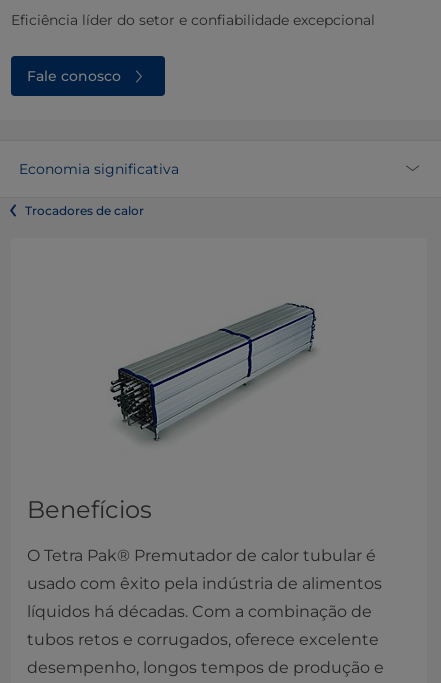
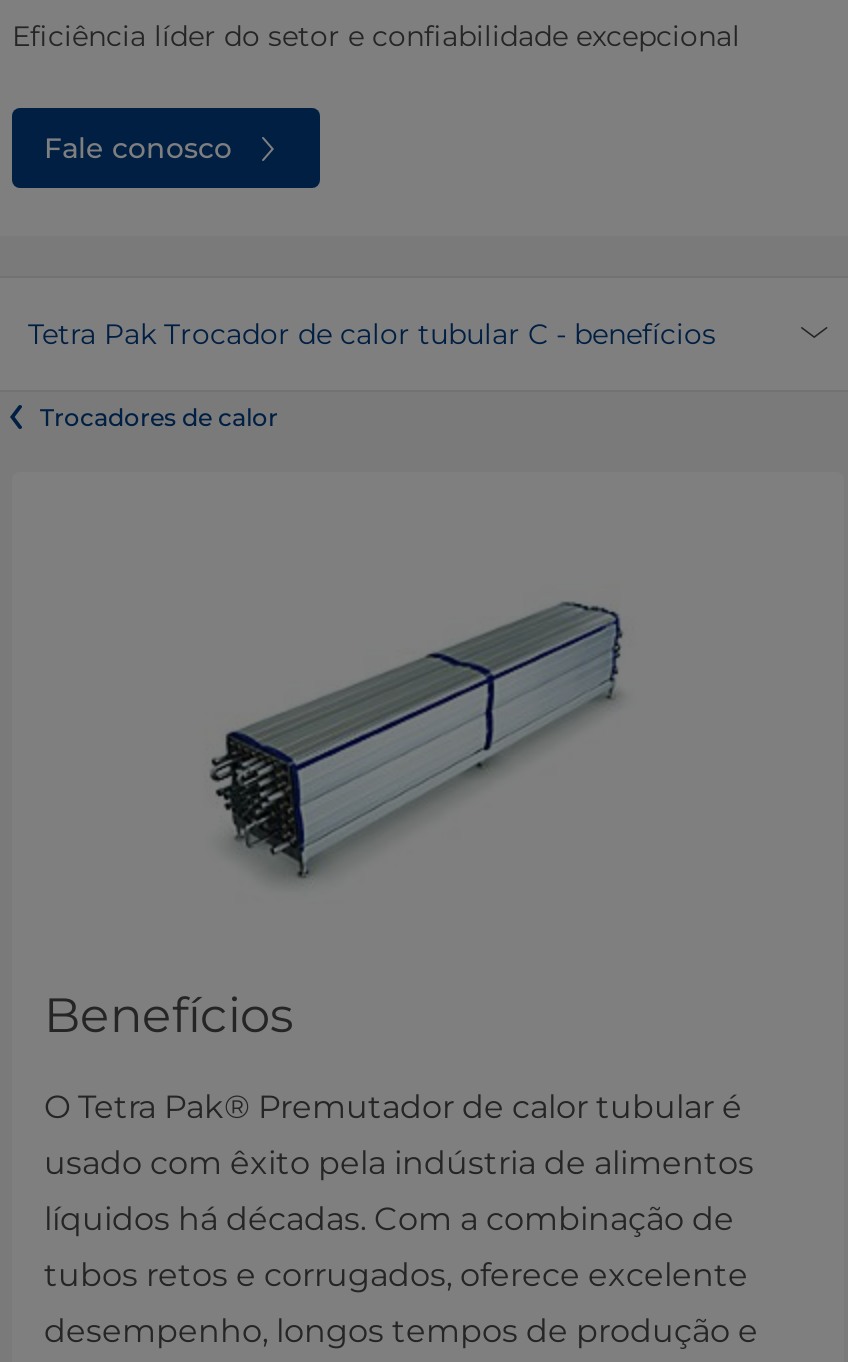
[19,160,179,178] Economia significativa -> [28,317,716,353] Tetra Pak Trocador de calor tubular C - benefícios

